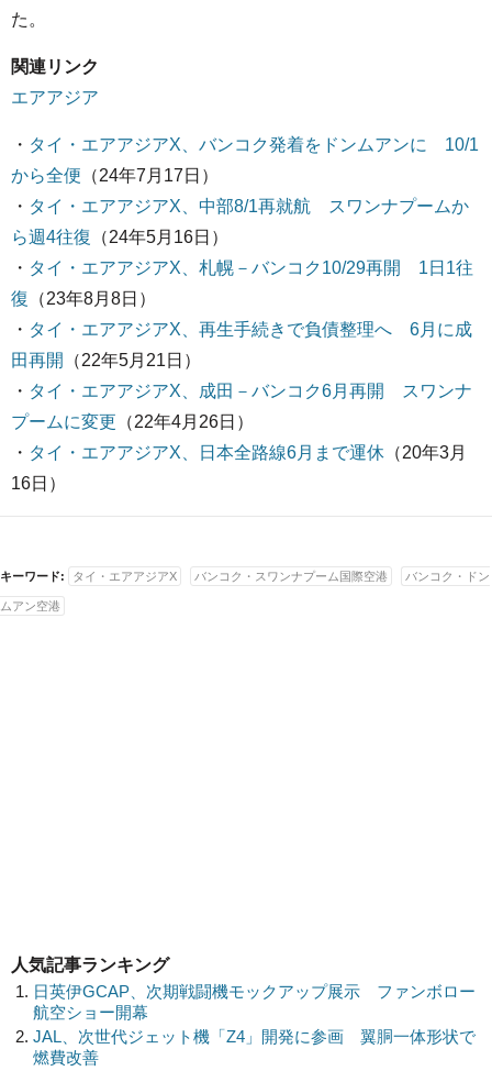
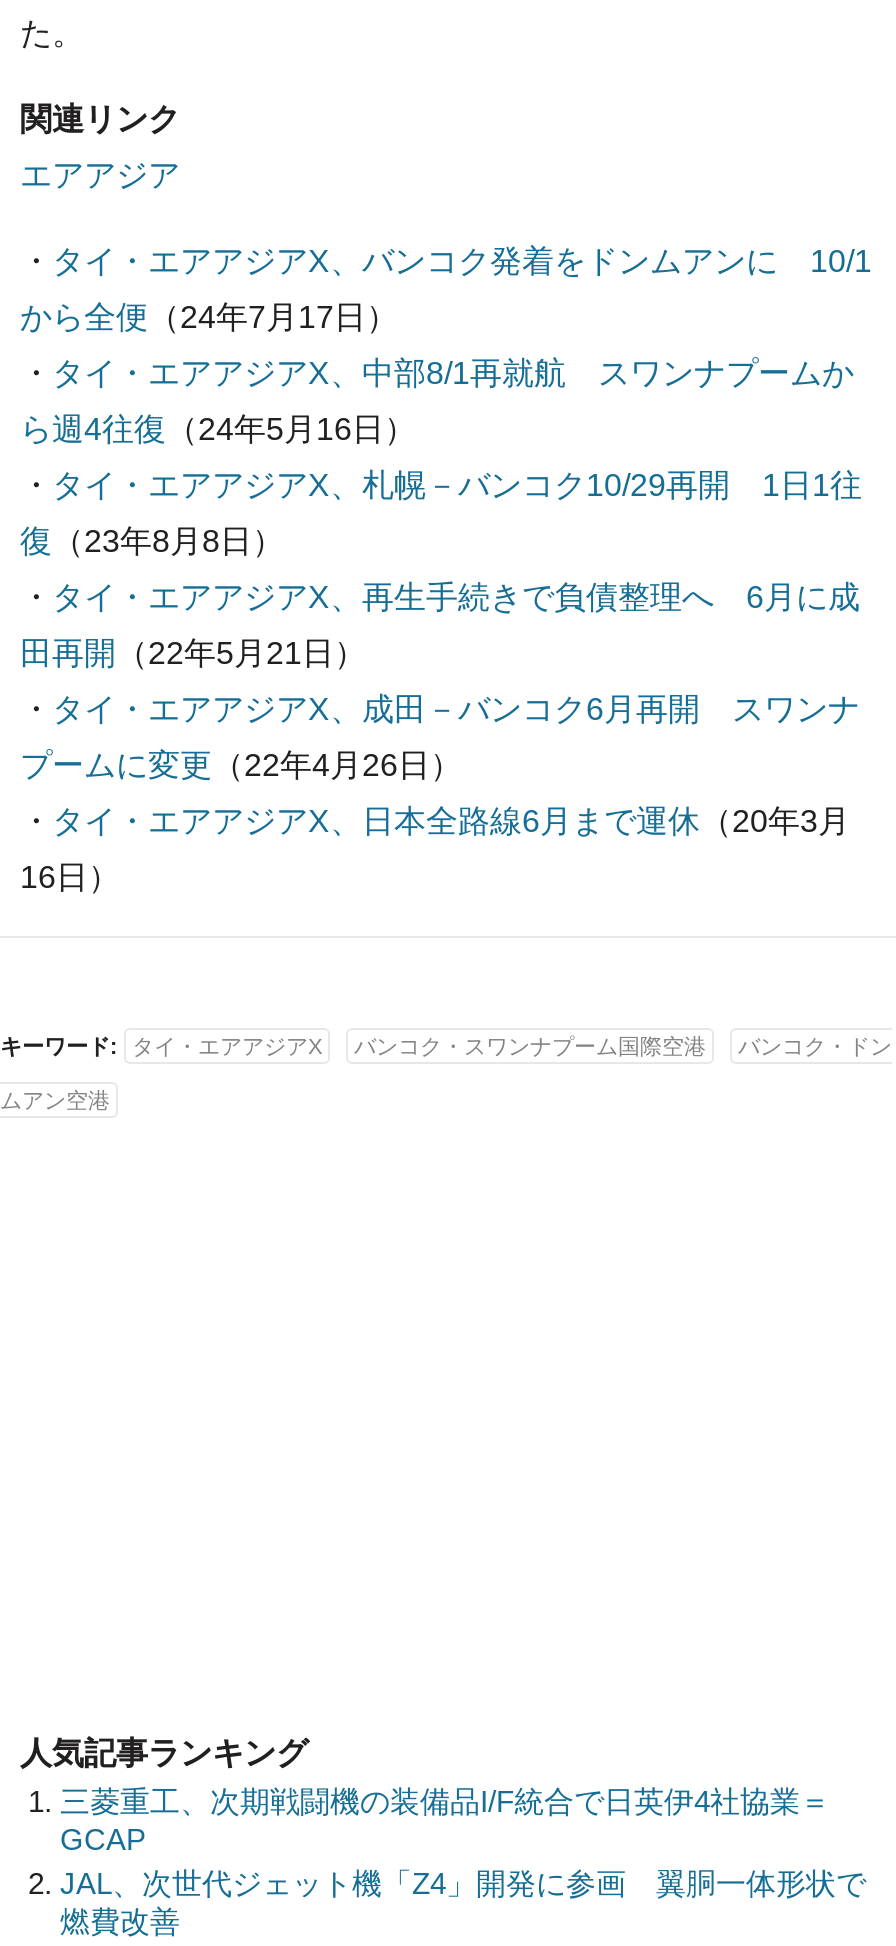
[33,982,476,1022] 日英伊GCAP、次期戦闘機モックアップ展示 ファンボロー | 航空ショー開幕 -> [60,1784,830,1856] 三菱重工、次期戦闘機の装備品I/F統合で日英伊4社協業＝ | GCAP

